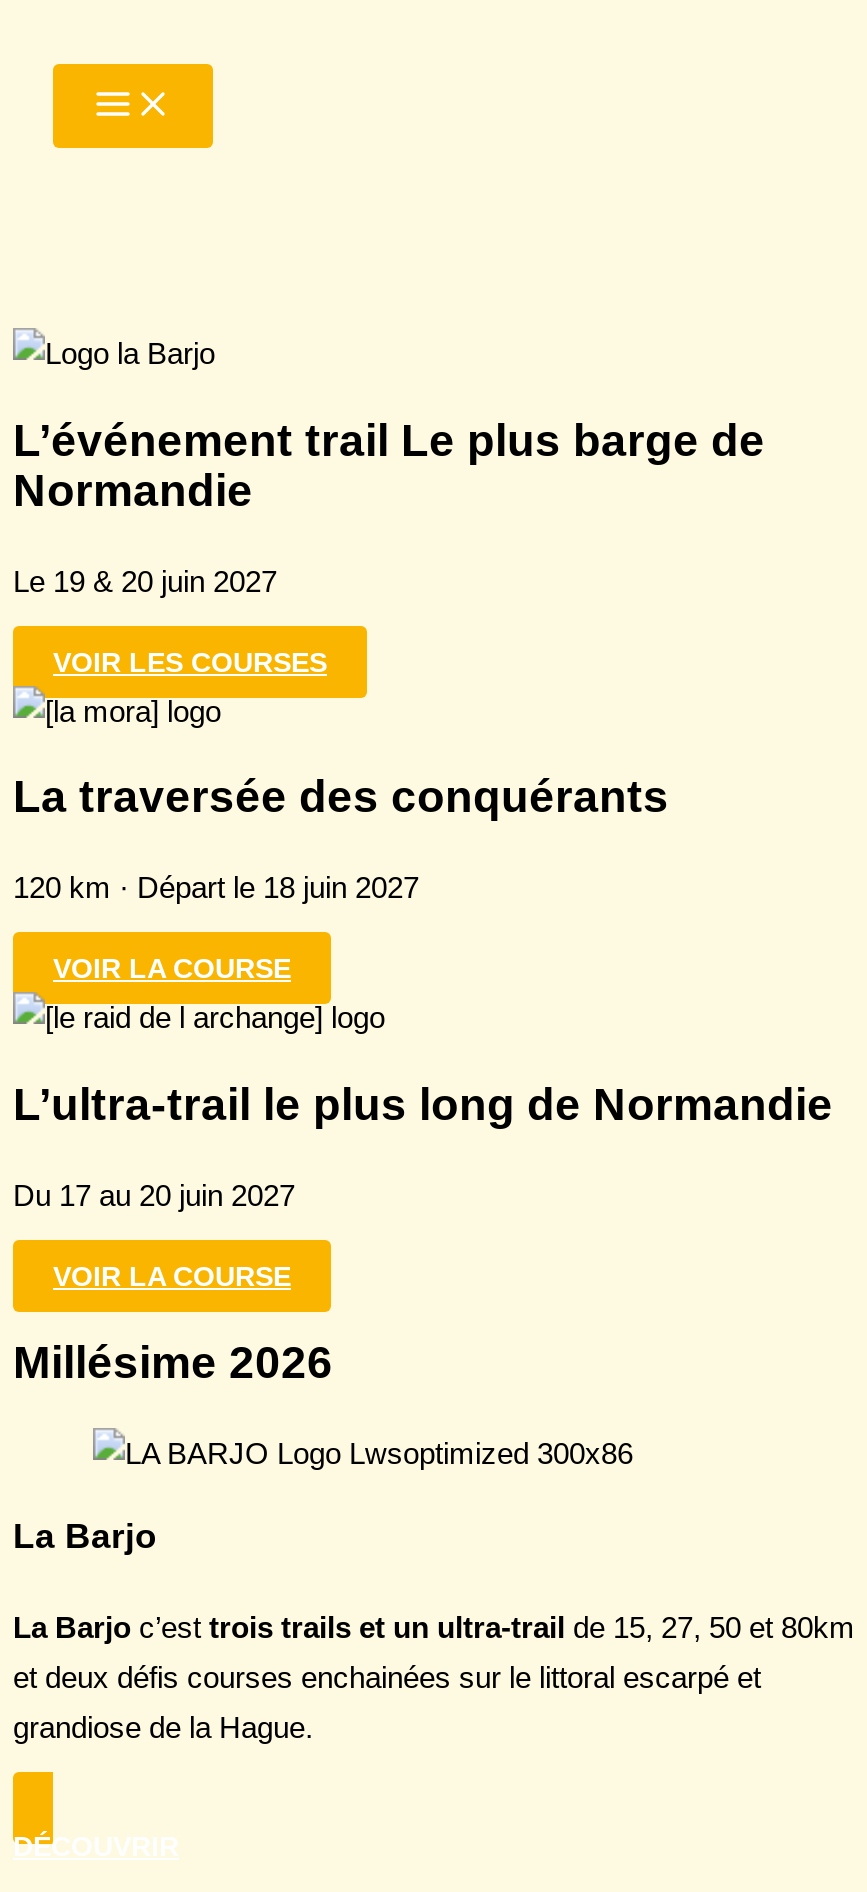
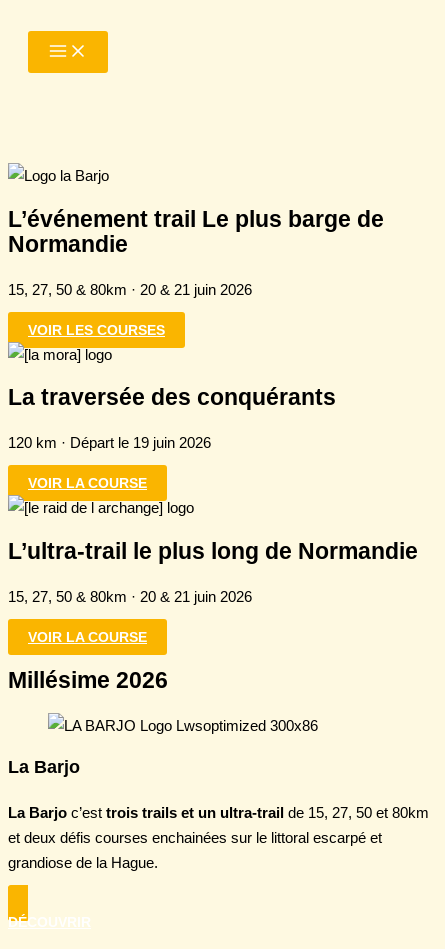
[13,563,277,597] Le 19 & 20 juin 2027 -> [8,281,252,298] 15, 27, 50 & 80km · 20 & 21 juin 2026
[13,871,419,905] 120 km · Départ le 18 juin 2027 -> [8,434,211,451] 120 km · Départ le 19 juin 2026
[13,1178,295,1212] Du 17 au 20 juin 2027 -> [8,588,252,605] 15, 27, 50 & 80km · 20 & 21 juin 2026

